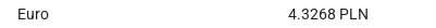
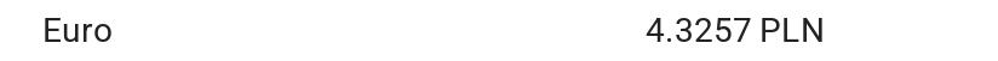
[288,5,369,23] 4.3268 PLN -> [646,11,825,49] 4.3257 PLN

